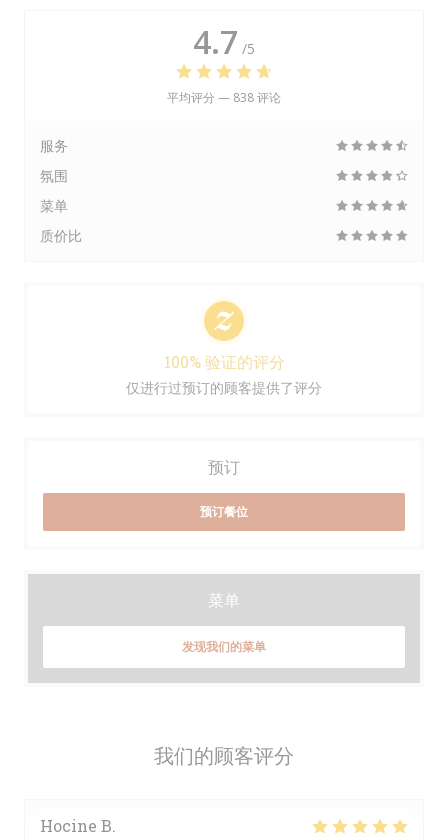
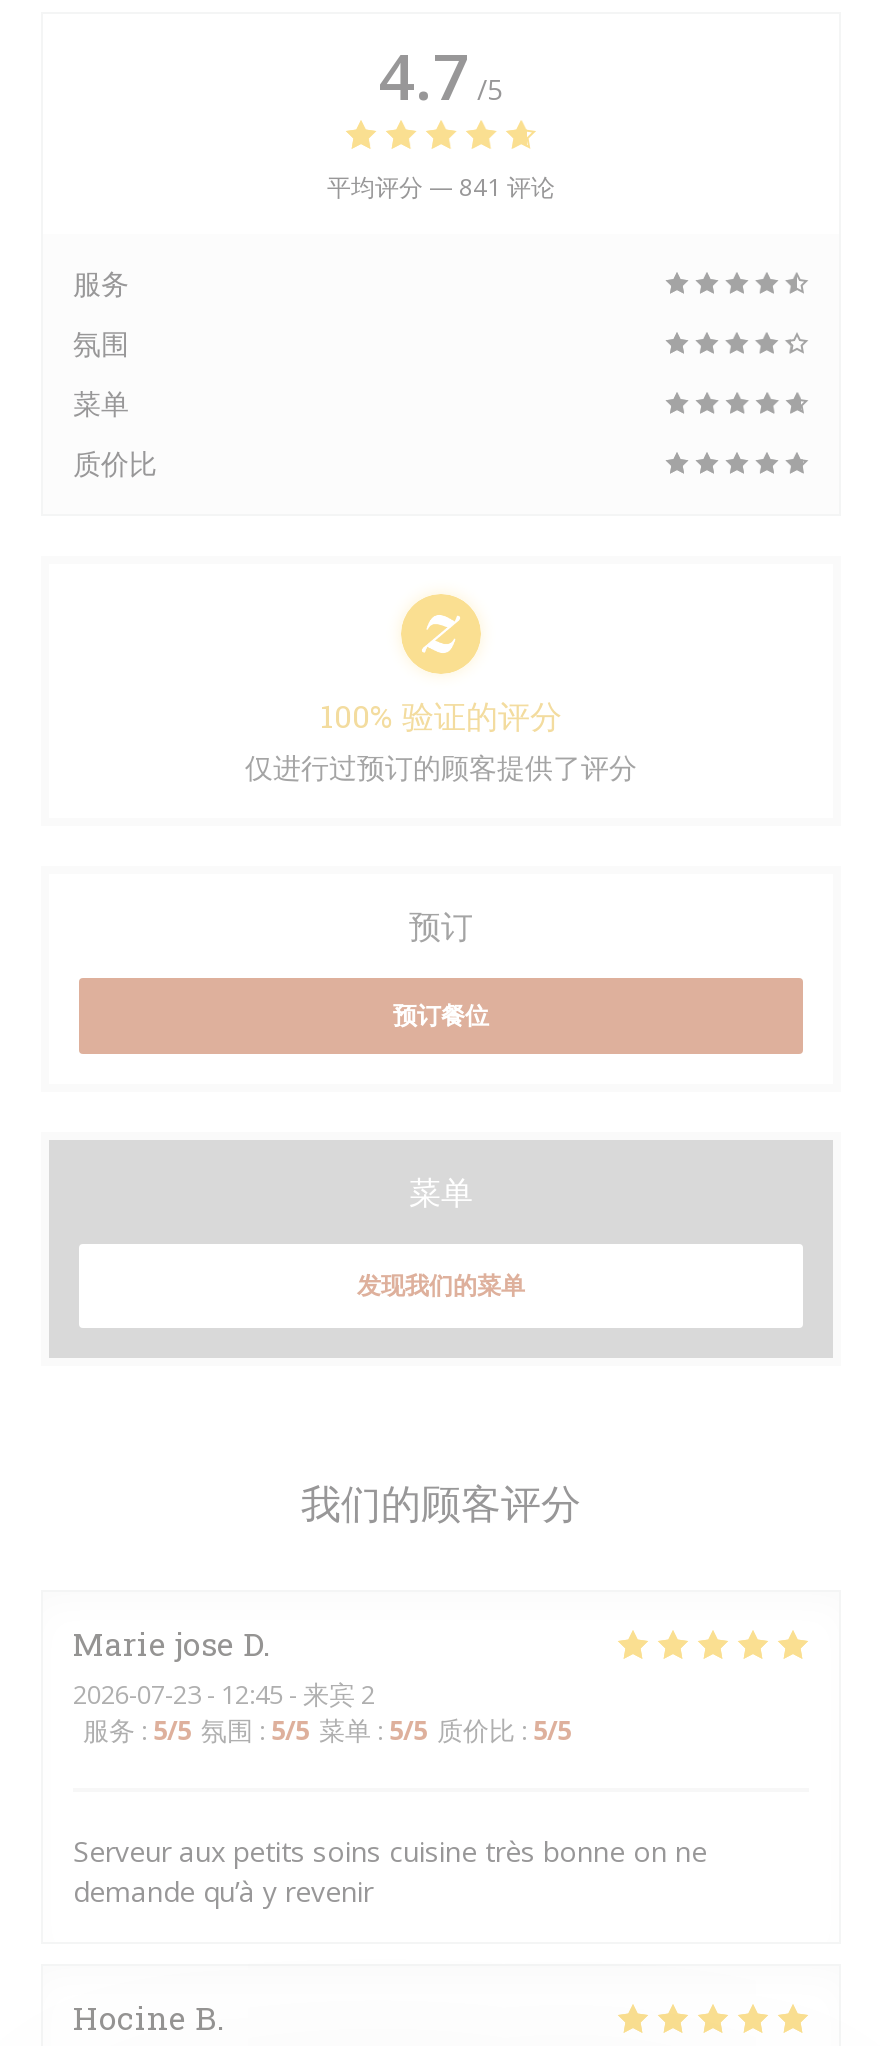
[167,89,281,106] 平均评分 — 838 评论 -> [327,170,555,204] 平均评分 — 841 评论
none -> [73,1622,707,1910] Marie jose D | 2026-07-23 - 12:45 - 来宾 2 | 服务: 5/5 氛围: 5/5 菜单: 5/5 质价比: 5/5 | Serveur aux petits soins cuisine très bonne on ne | demande qu’à y revenir

